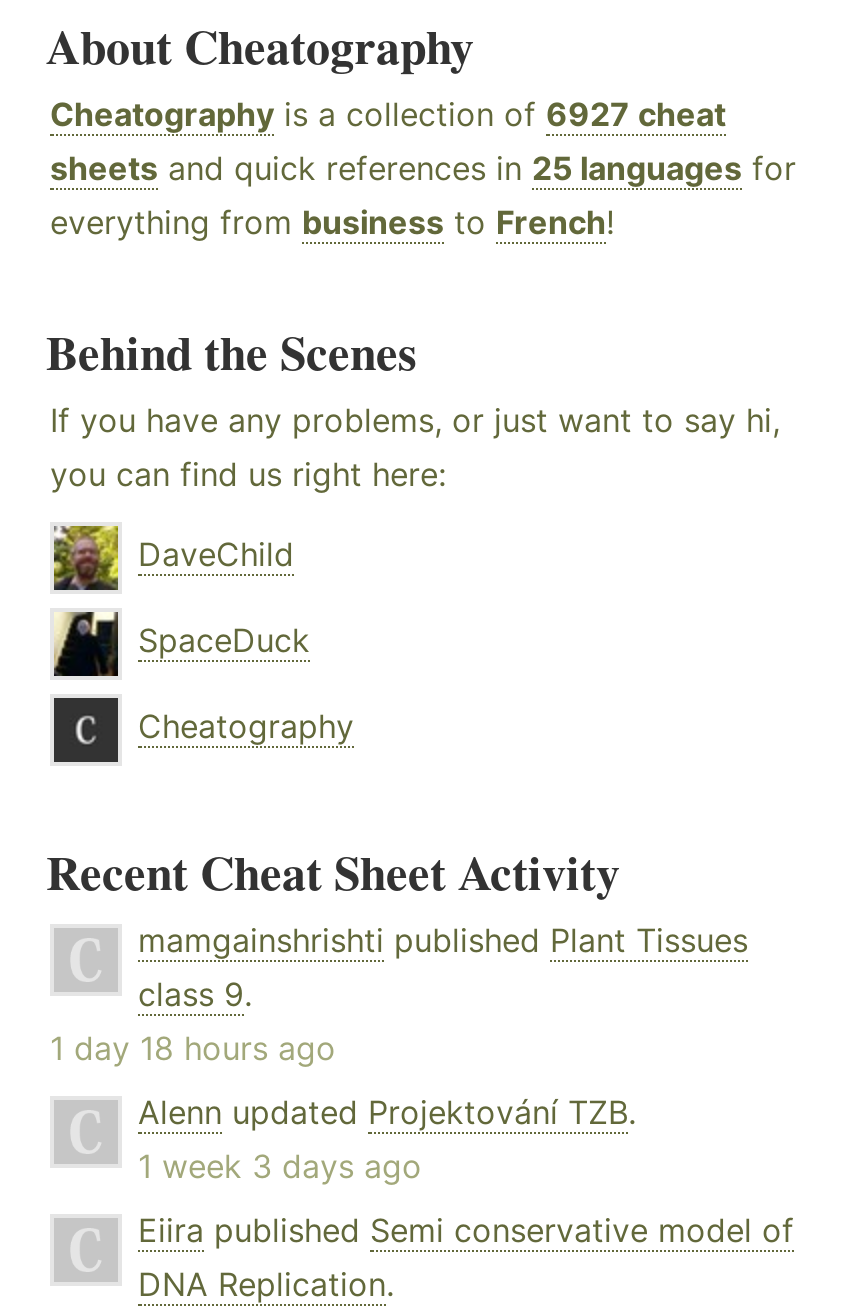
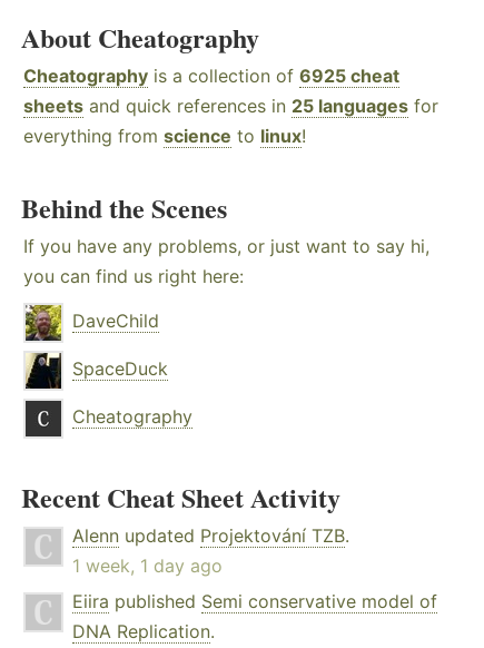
[50,94,726,134] Cheatography is a collection of 6927 cheat -> [23,65,399,87] Cheatography is a collection of 6925 cheat
[50,202,614,242] everything from business to French! -> [23,125,306,147] everything from science to linux!
[50,920,748,1068] mamgainshrishti published Plant Tissues | class 9. | 1 day 18 hours ago -> none
[138,1146,422,1186] 1 week 3 days ago -> [72,555,223,577] 1 week, 1 day ago

